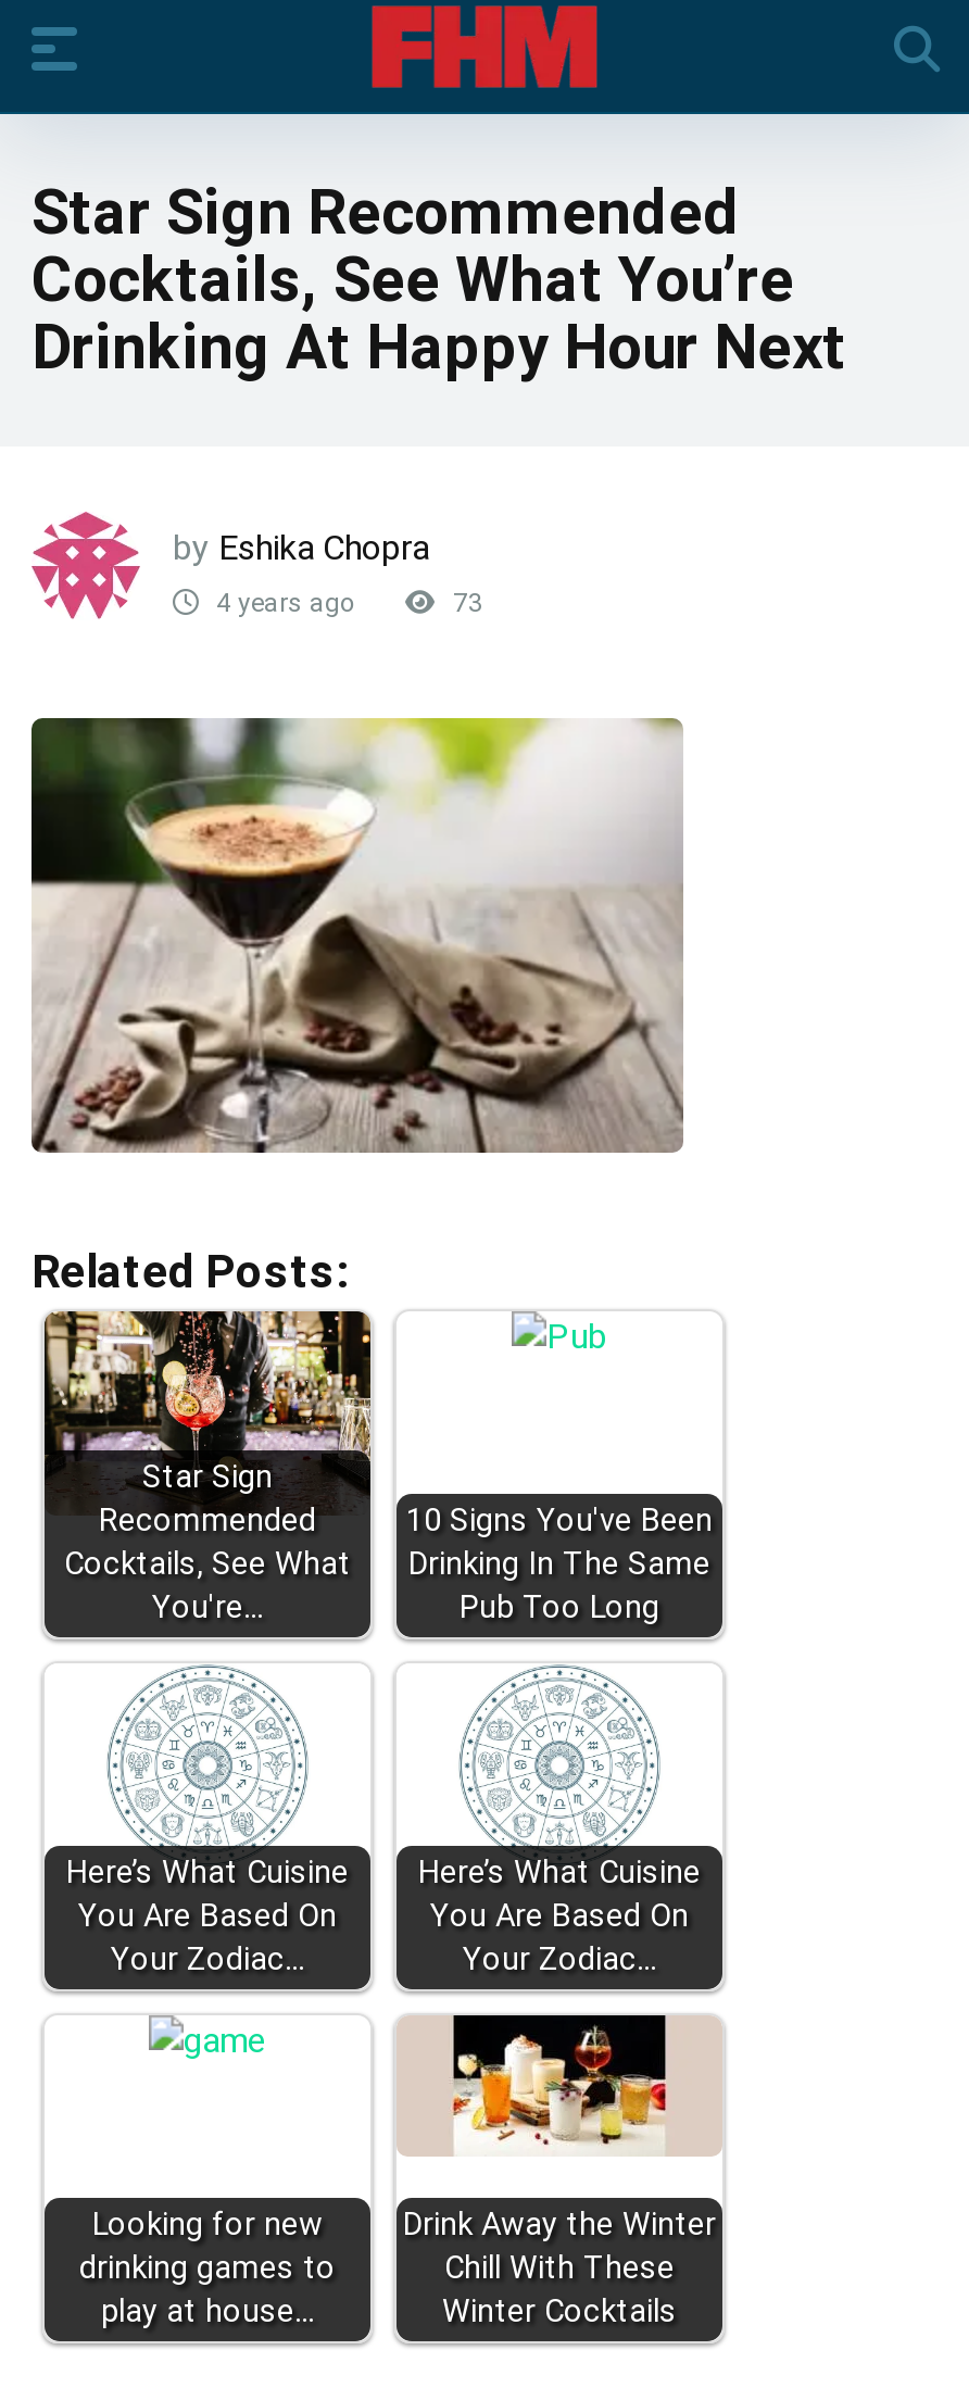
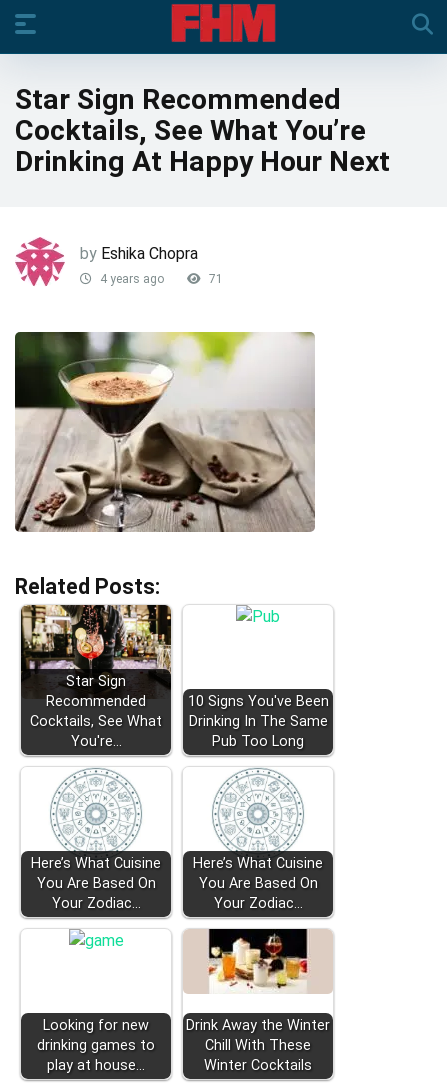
[446,588,483,619] 73 -> [206,272,223,286] 71

